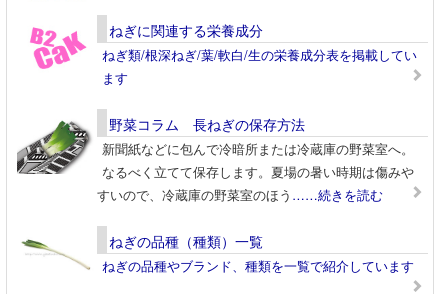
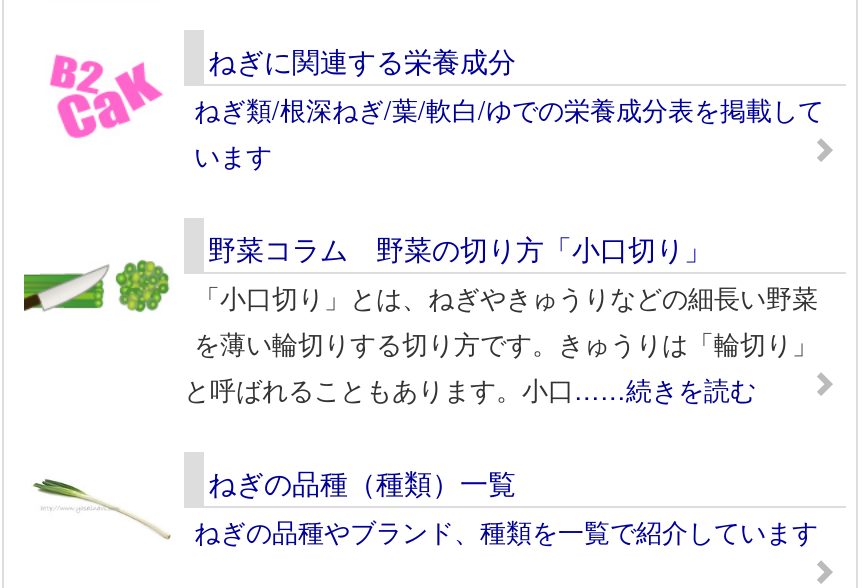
[102,45,417,87] ねぎ類/根深ねぎ/葉/軟白/生の栄養成分表を掲載してい | ます -> [194,90,824,174] ねぎ類/根深ねぎ/葉/軟白/ゆでの栄養成分表を掲載して | います
[16,114,414,204] [image] | 野菜コラム 長ねぎの保存方法 | 新聞紙などに包んで冷暗所または冷蔵庫の野菜室へ。 | なるべく立てて保存します。夏場の暑い時期は傷みや | すいので、冷蔵庫の野菜室のほう……続きを読む -> [22,228,818,408] [image] | 野菜コラム 野菜の切り方「小口切り」 | 「小口切り」とは、ねぎやきゅうりなどの細長い野菜 | を薄い輪切りする切り方です。きゅうりは「輪切り」 | と呼ばれることもあります。小口……続きを読む

